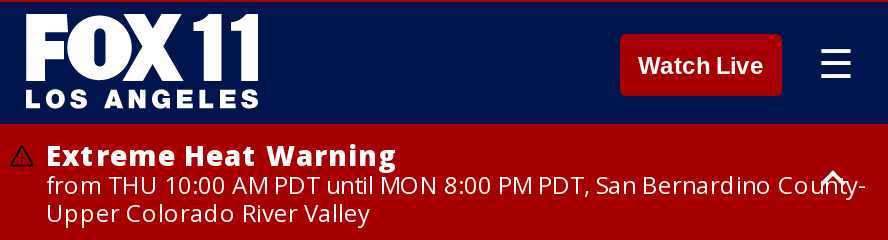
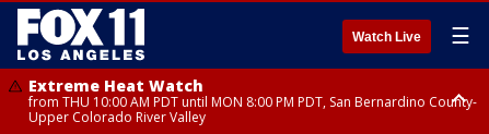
[46,136,396,174] Extreme Heat Warning -> [28,75,203,96] Extreme Heat Watch

